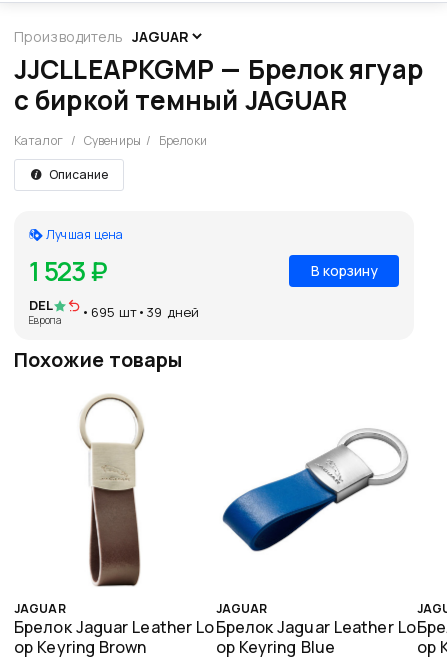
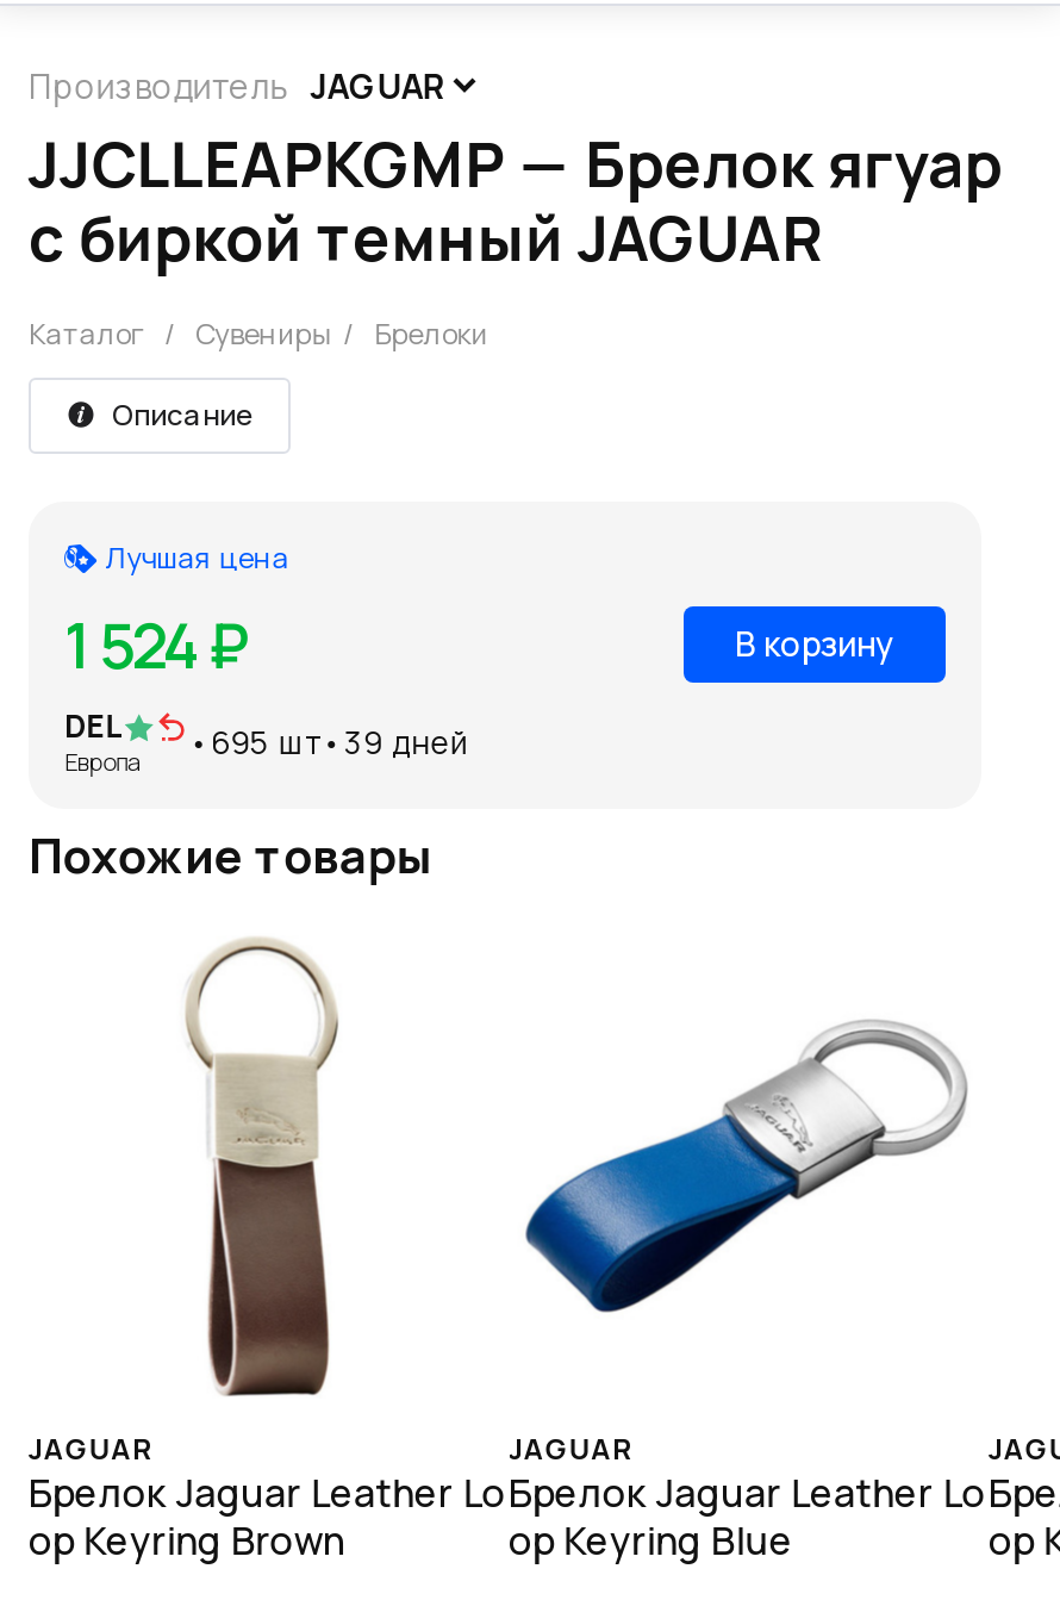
[29,253,107,289] 1 523 ₽ -> [64,601,248,686] 1 524 ₽

